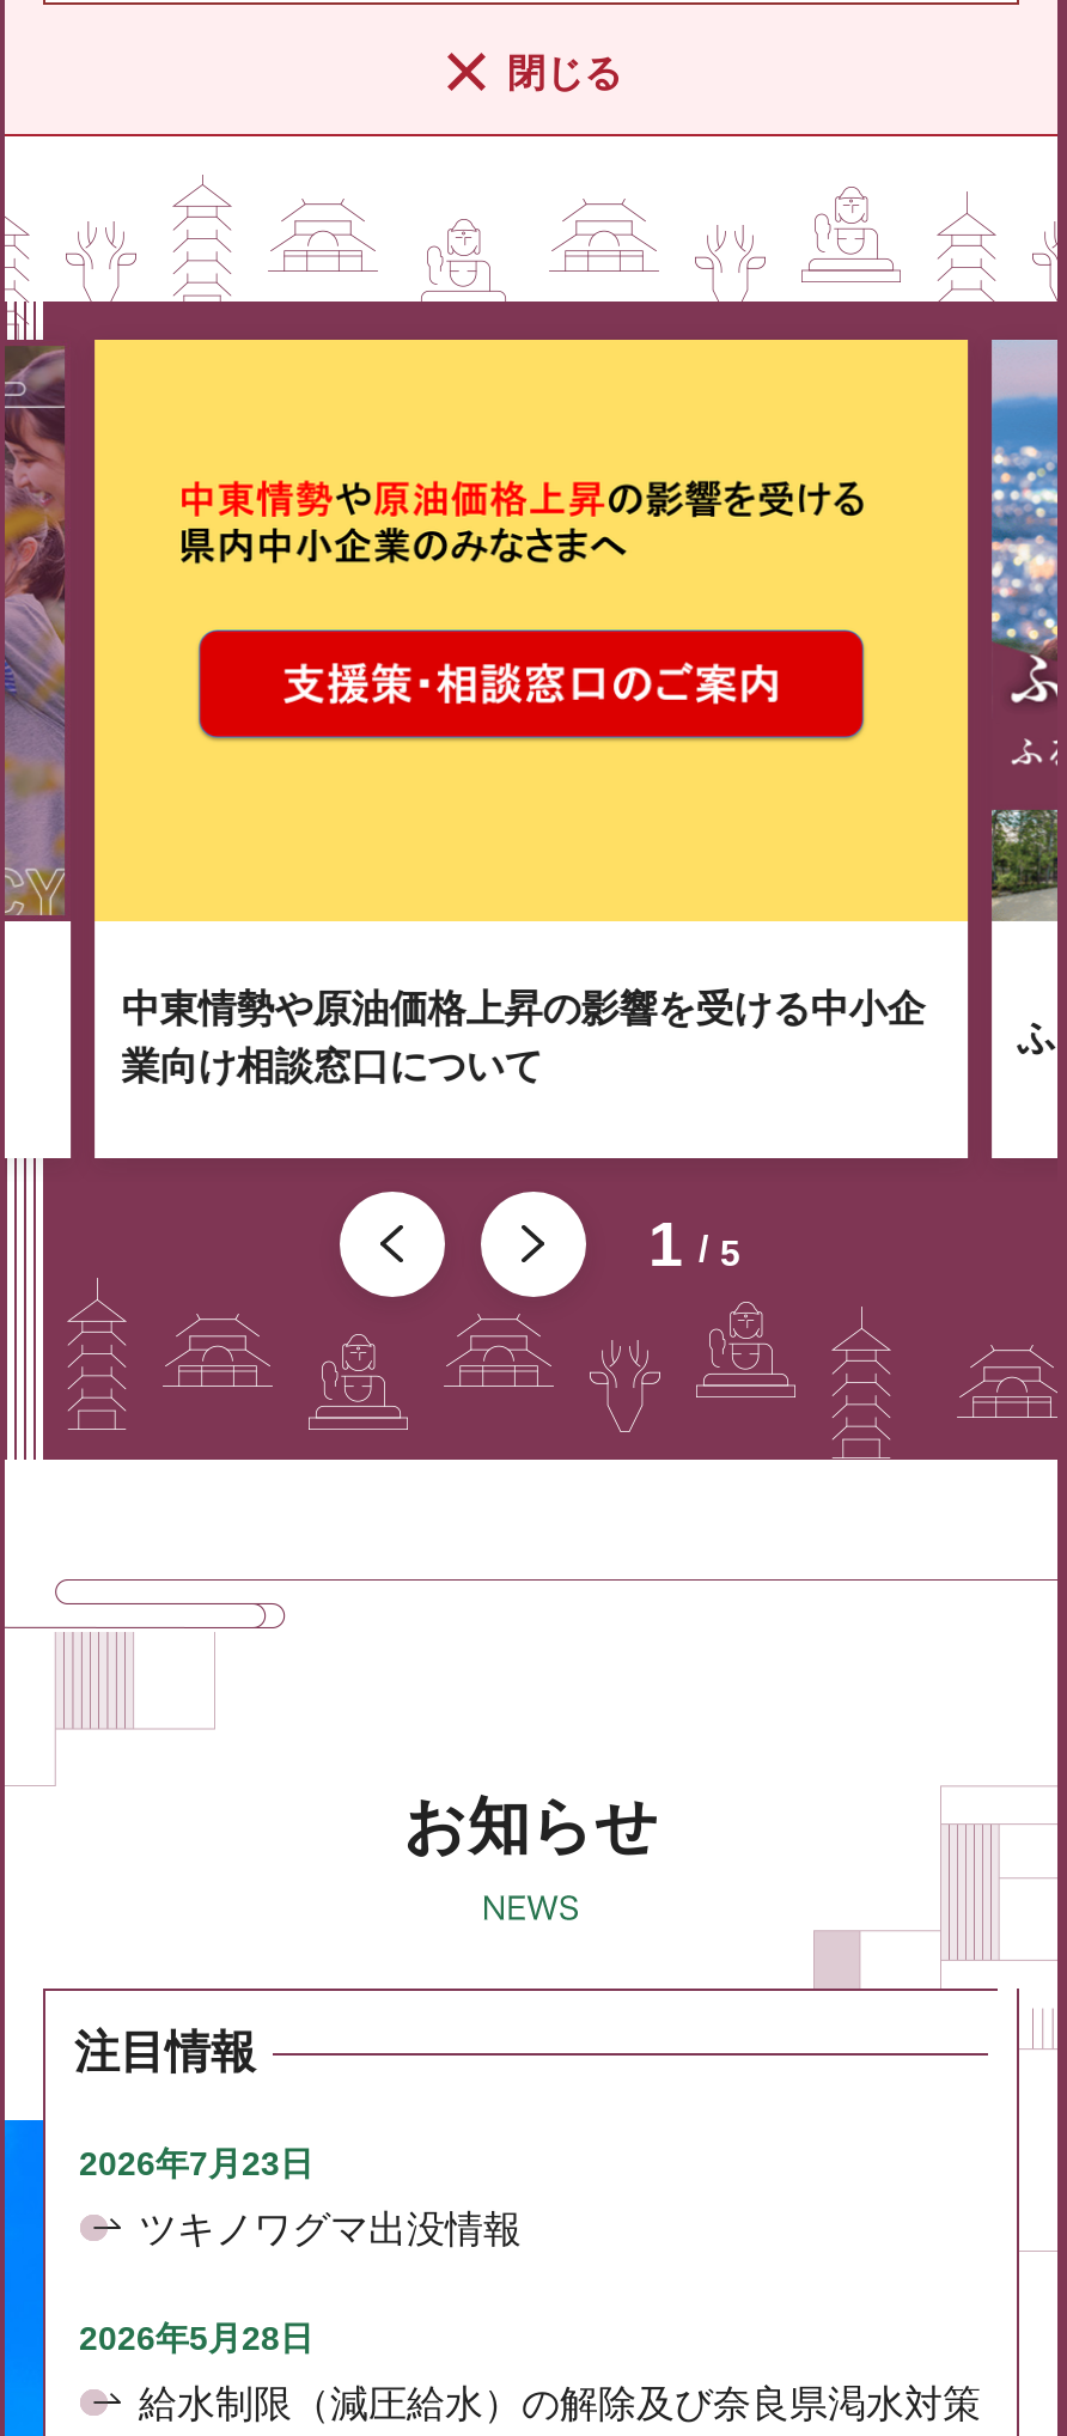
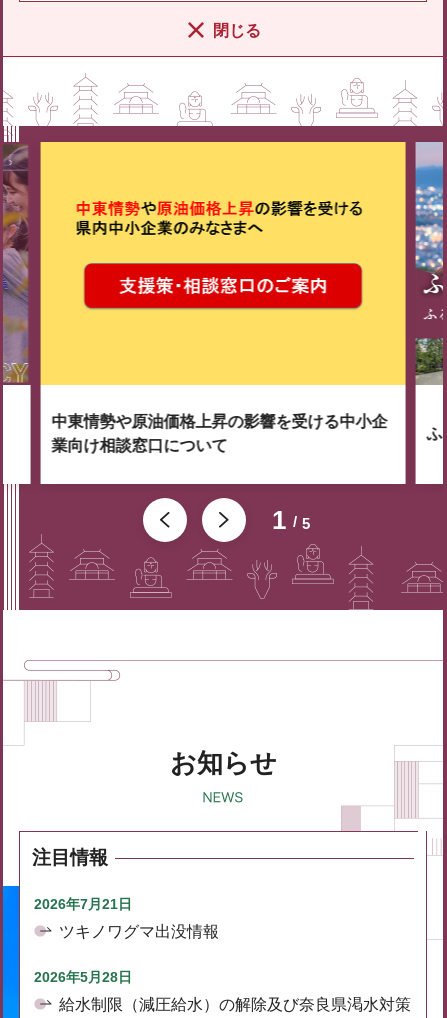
[79,2144,313,2183] 2026年7月23日 -> [34,896,132,912] 2026年7月21日

